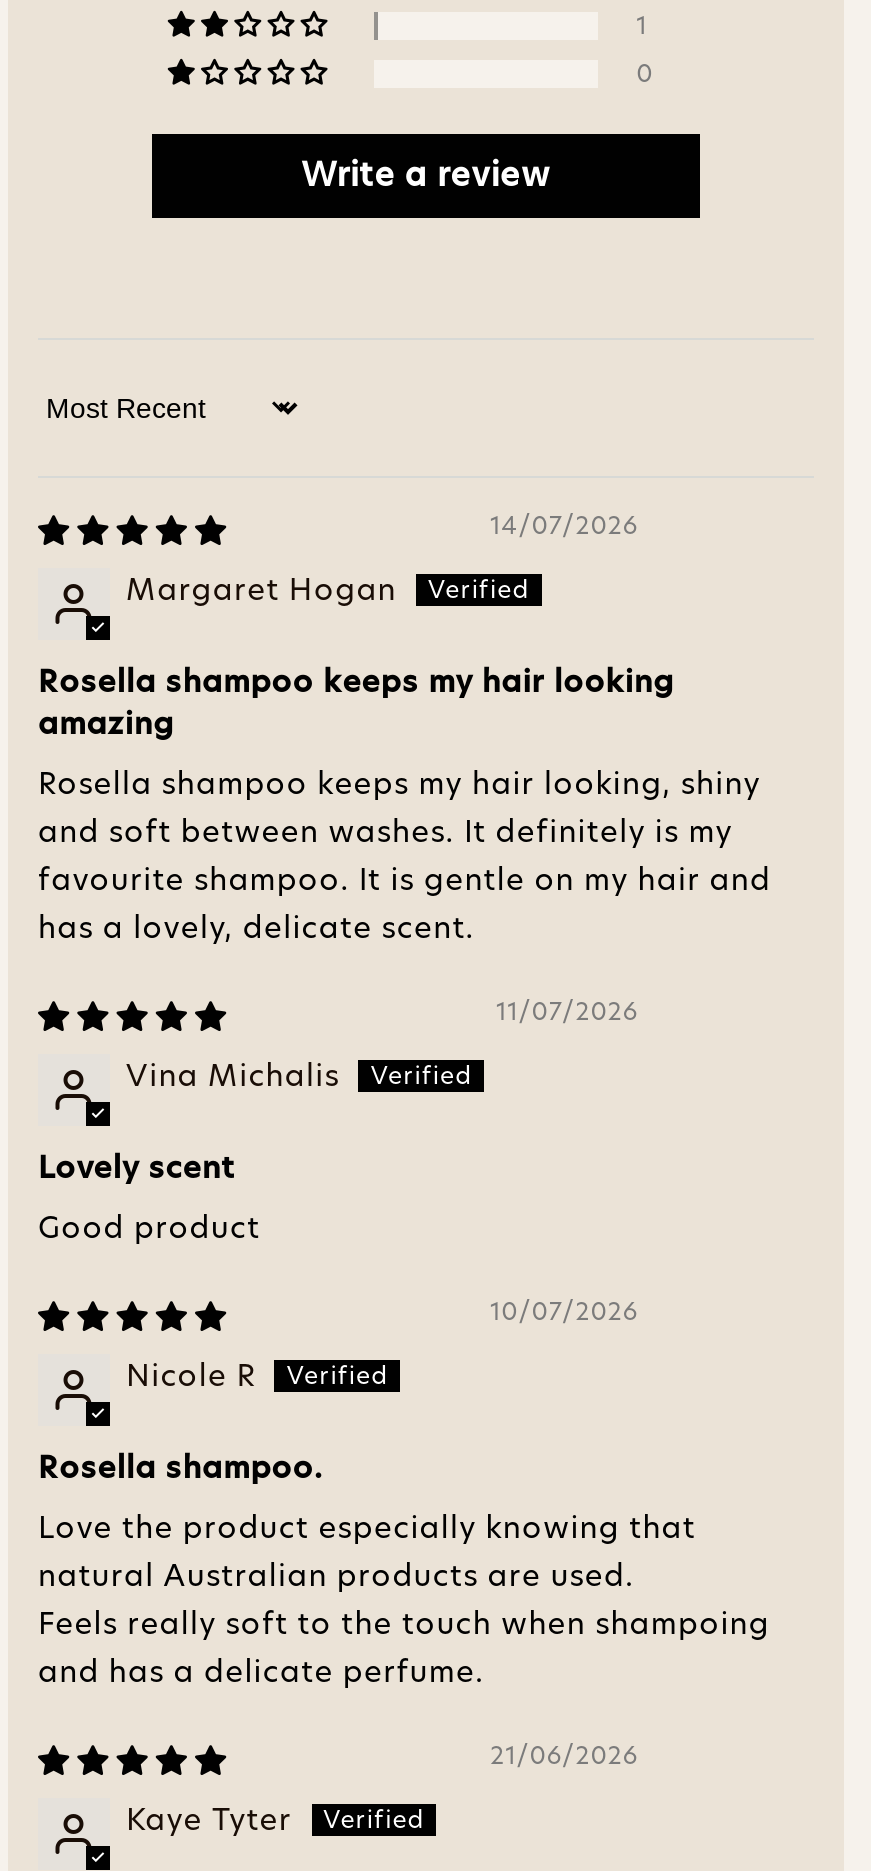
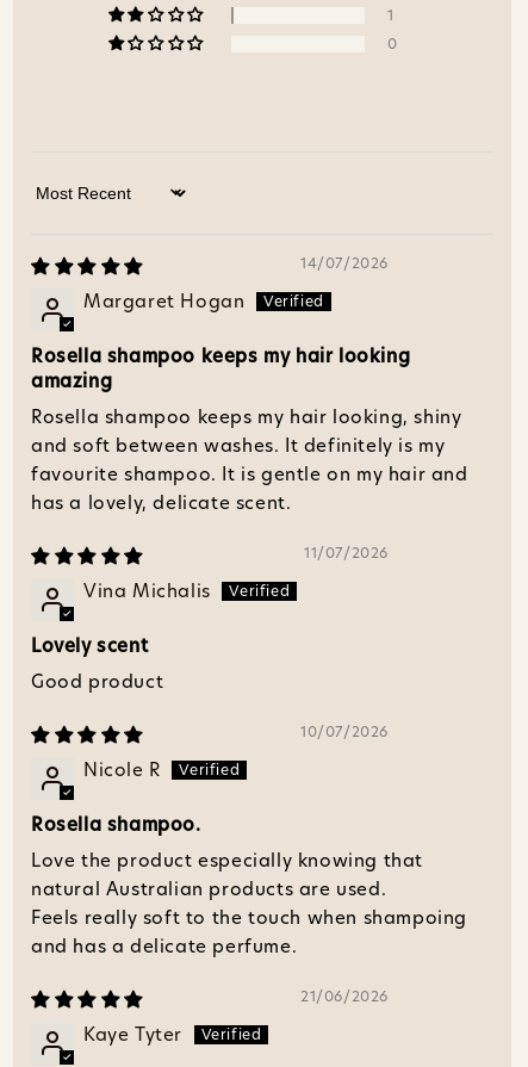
[302,151,550,197] Write a review -> none

